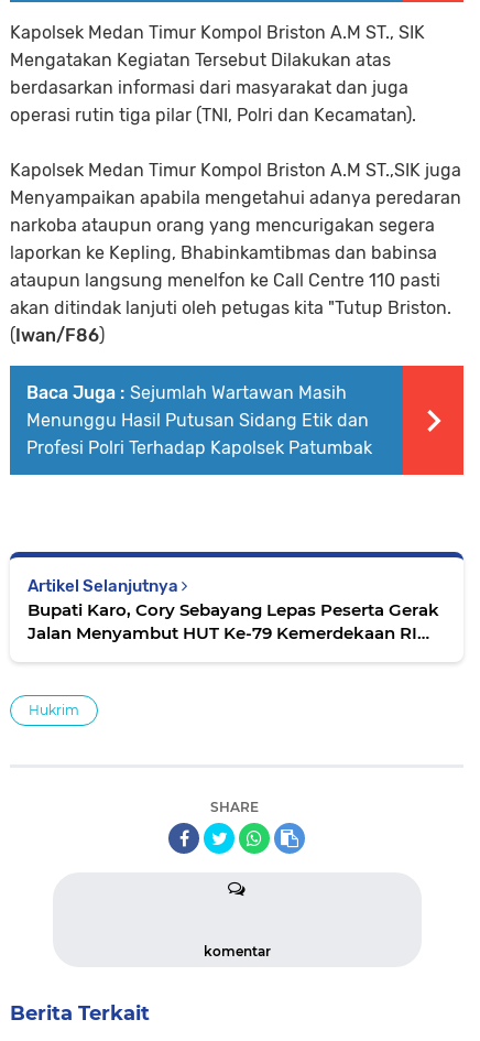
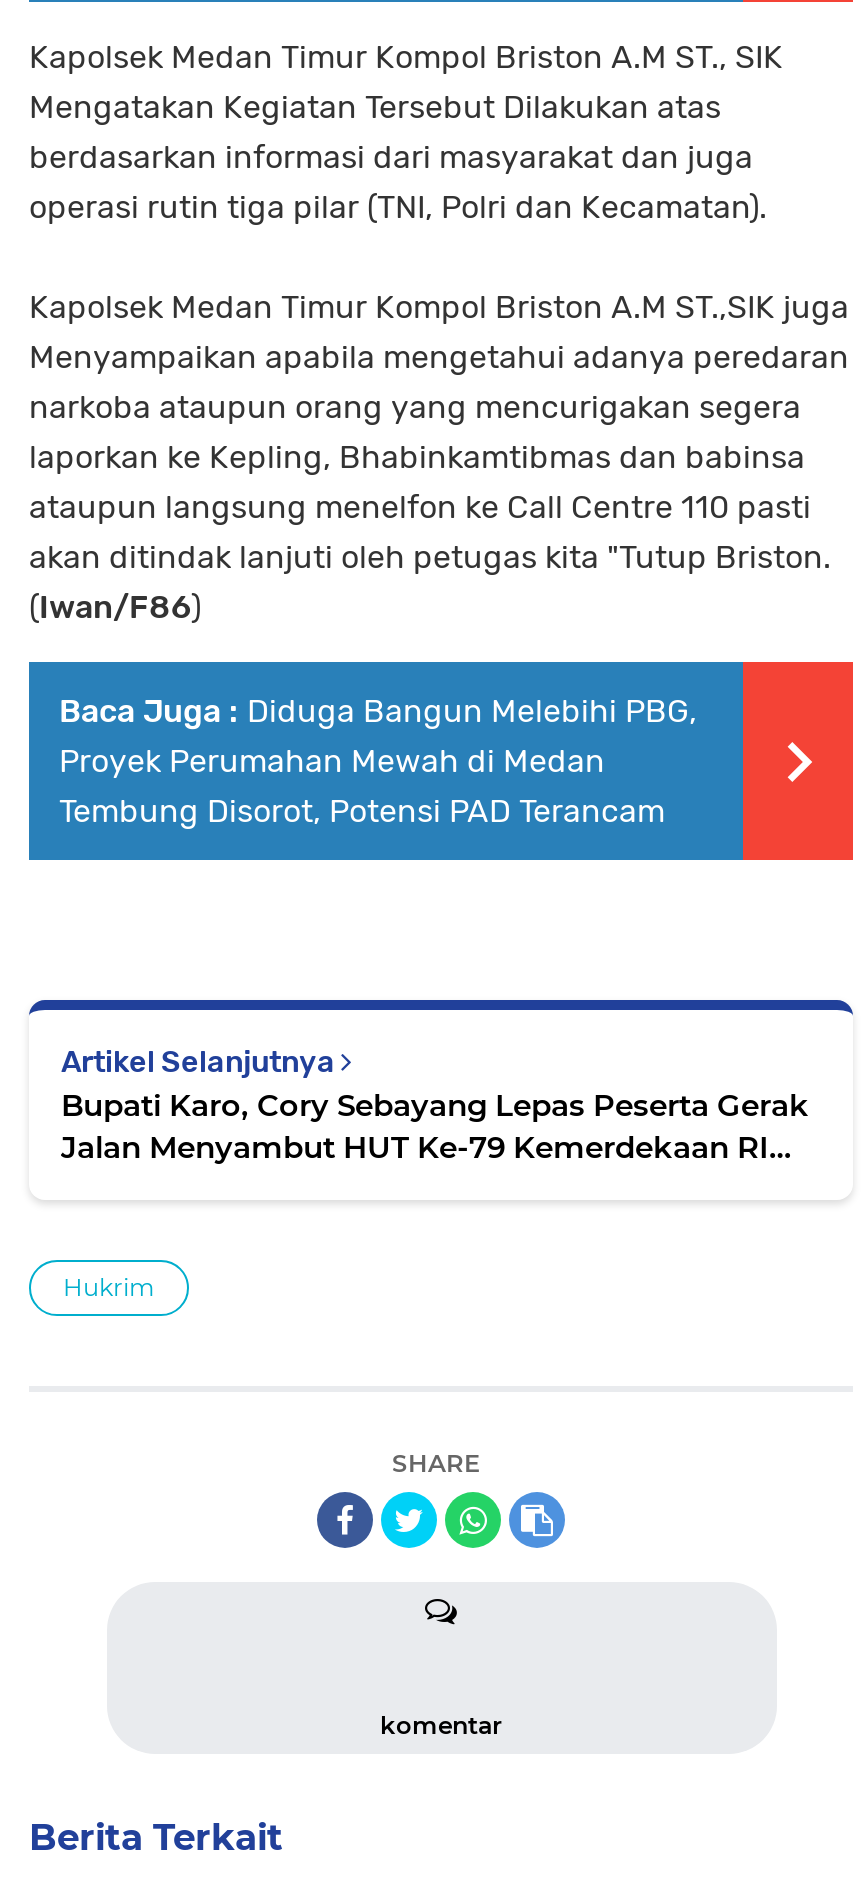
[26,382,372,458] Baca Juga : Sejumlah Wartawan Masih | Menunggu Hasil Putusan Sidang Etik dan | Profesi Polri Terhadap Kapolsek Patumbak -> [59,692,697,830] Baca Juga : Diduga Bangun Melebihi PBG, | Proyek Perumahan Mewah di Medan | Tembung Disorot, Potensi PAD Terancam

